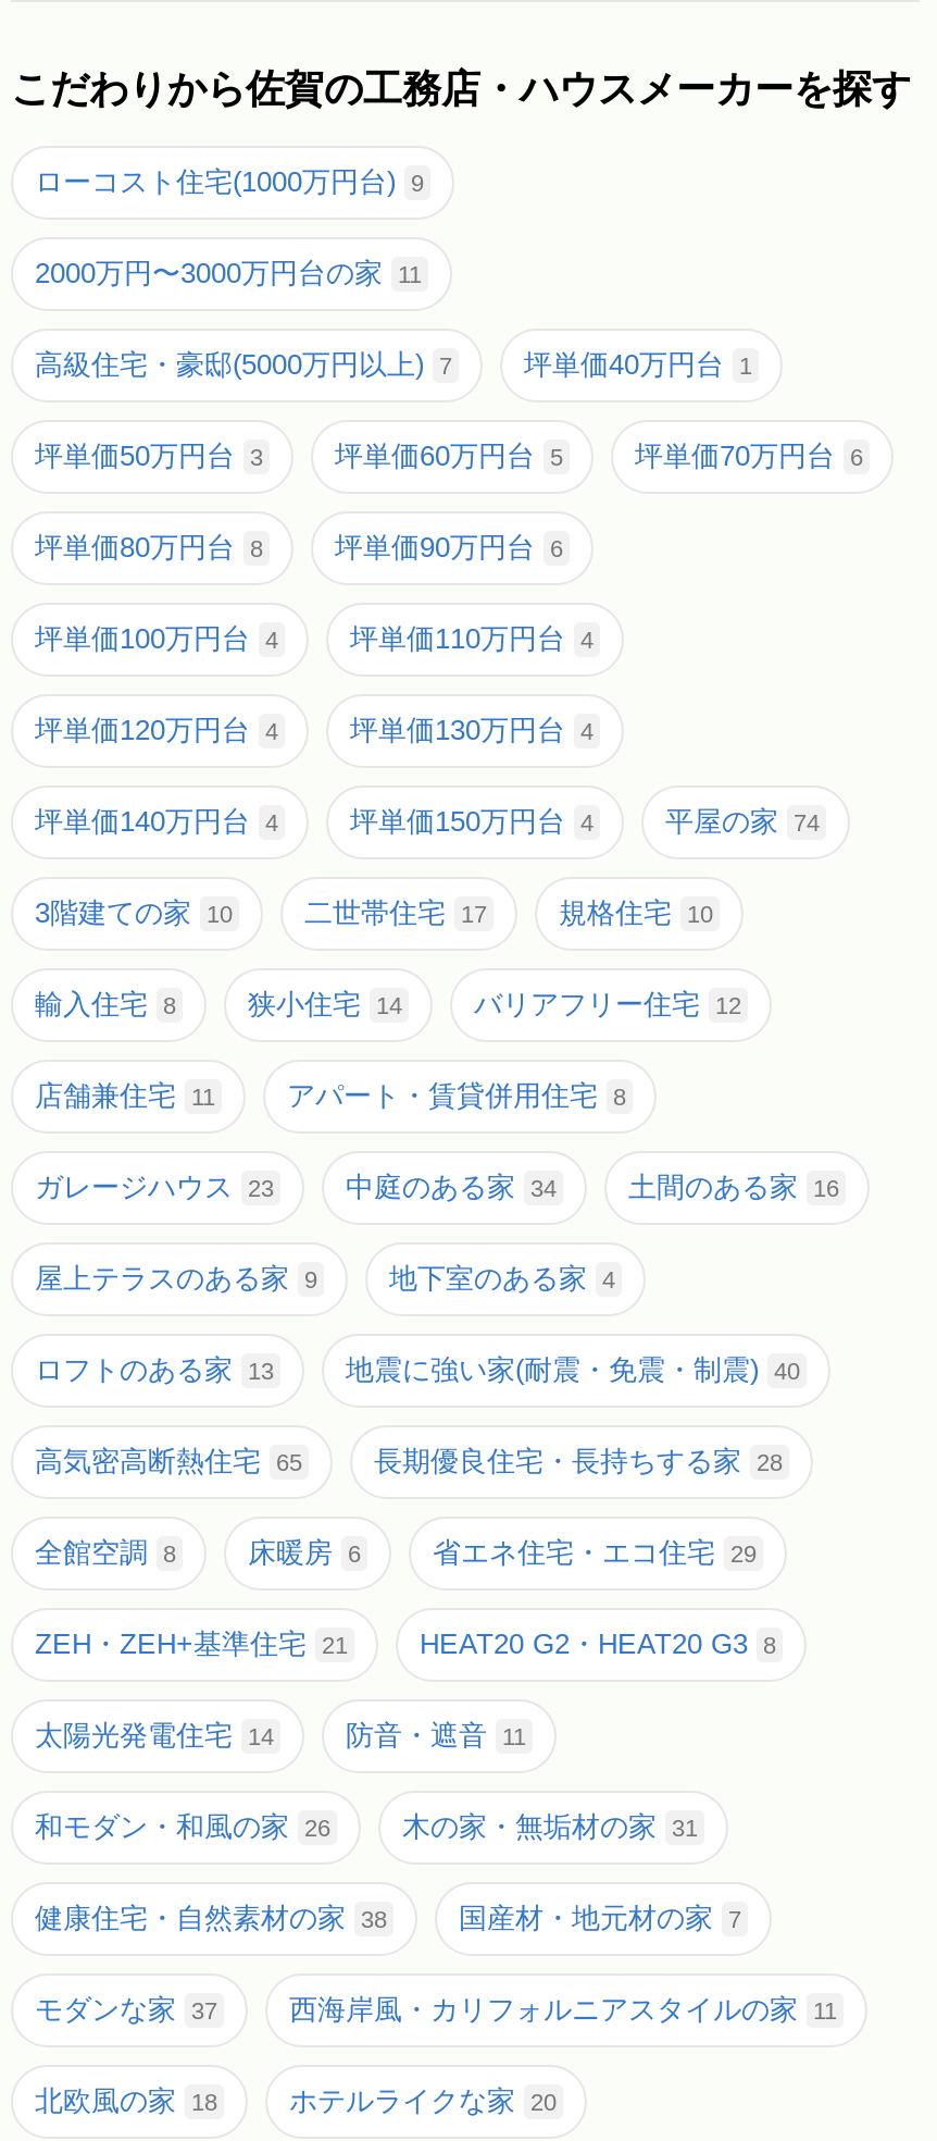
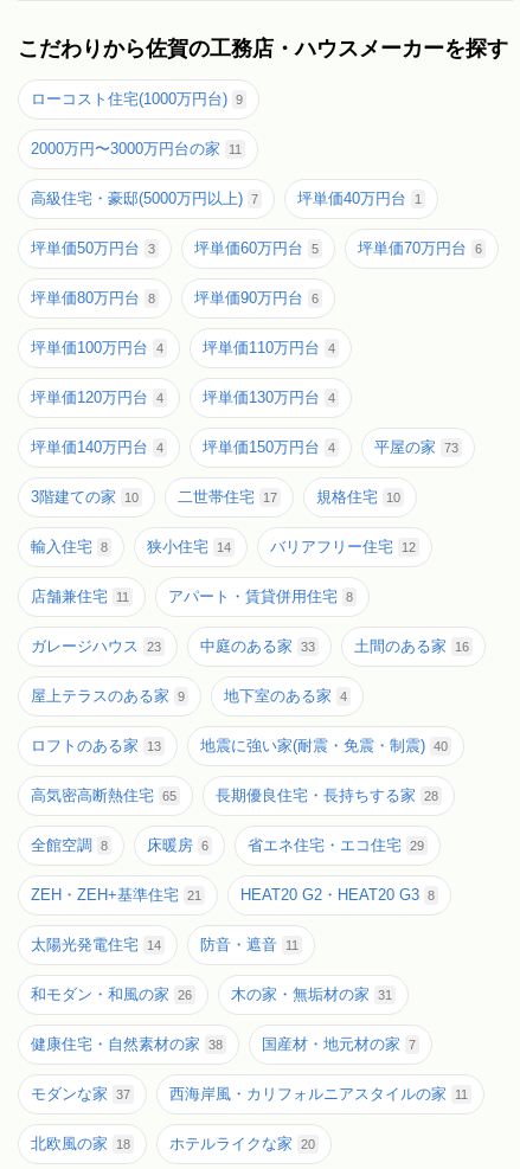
[665,805,820,838] 平屋の家 74 -> [374,438,458,456] 平屋の家 73
[346,1171,557,1203] 中庭のある家 34 -> [200,637,315,655] 中庭のある家 33

